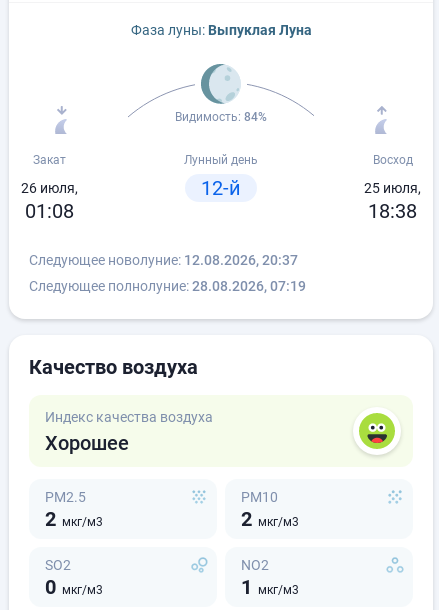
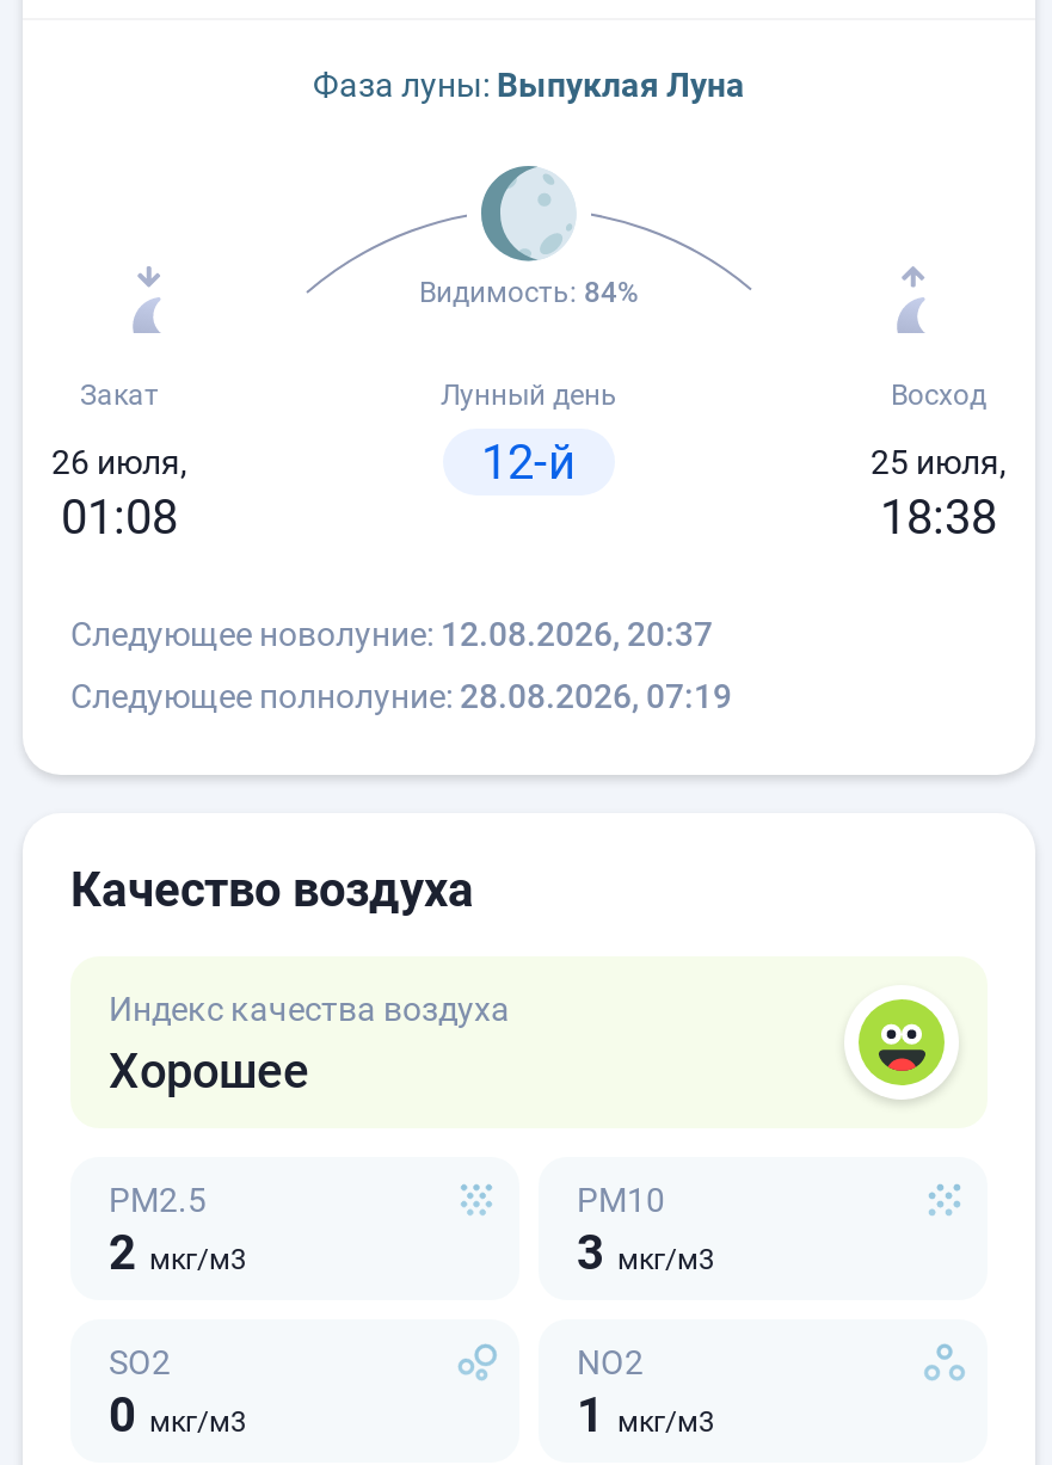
[241,507,299,531] 2 мкг/м3 -> [577,1224,715,1281] 3 мкг/м3

